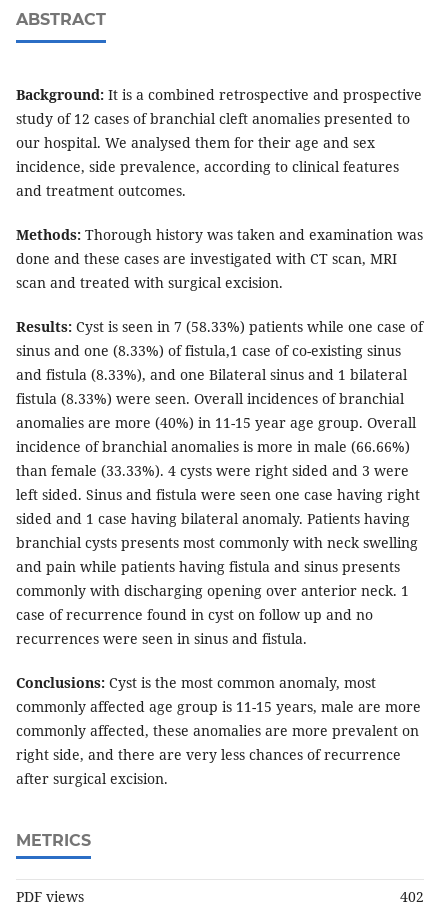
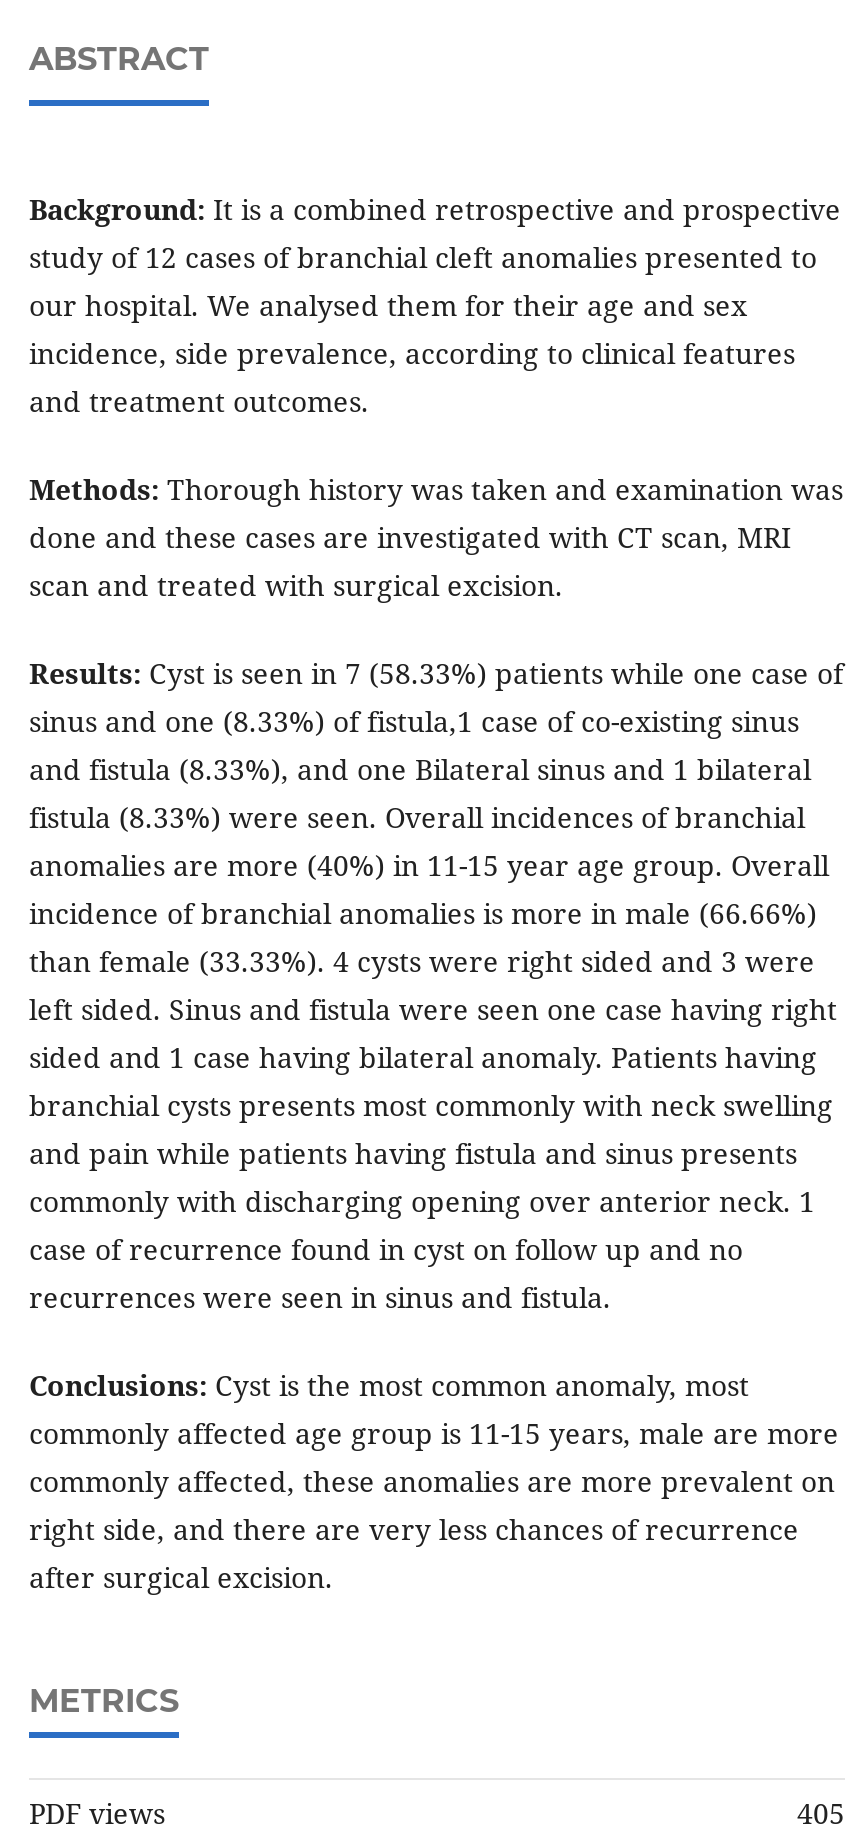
[400,887,424,906] 402 -> [797,1794,845,1832] 405

